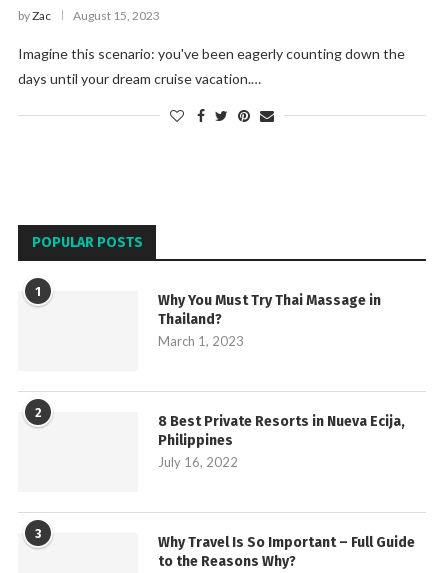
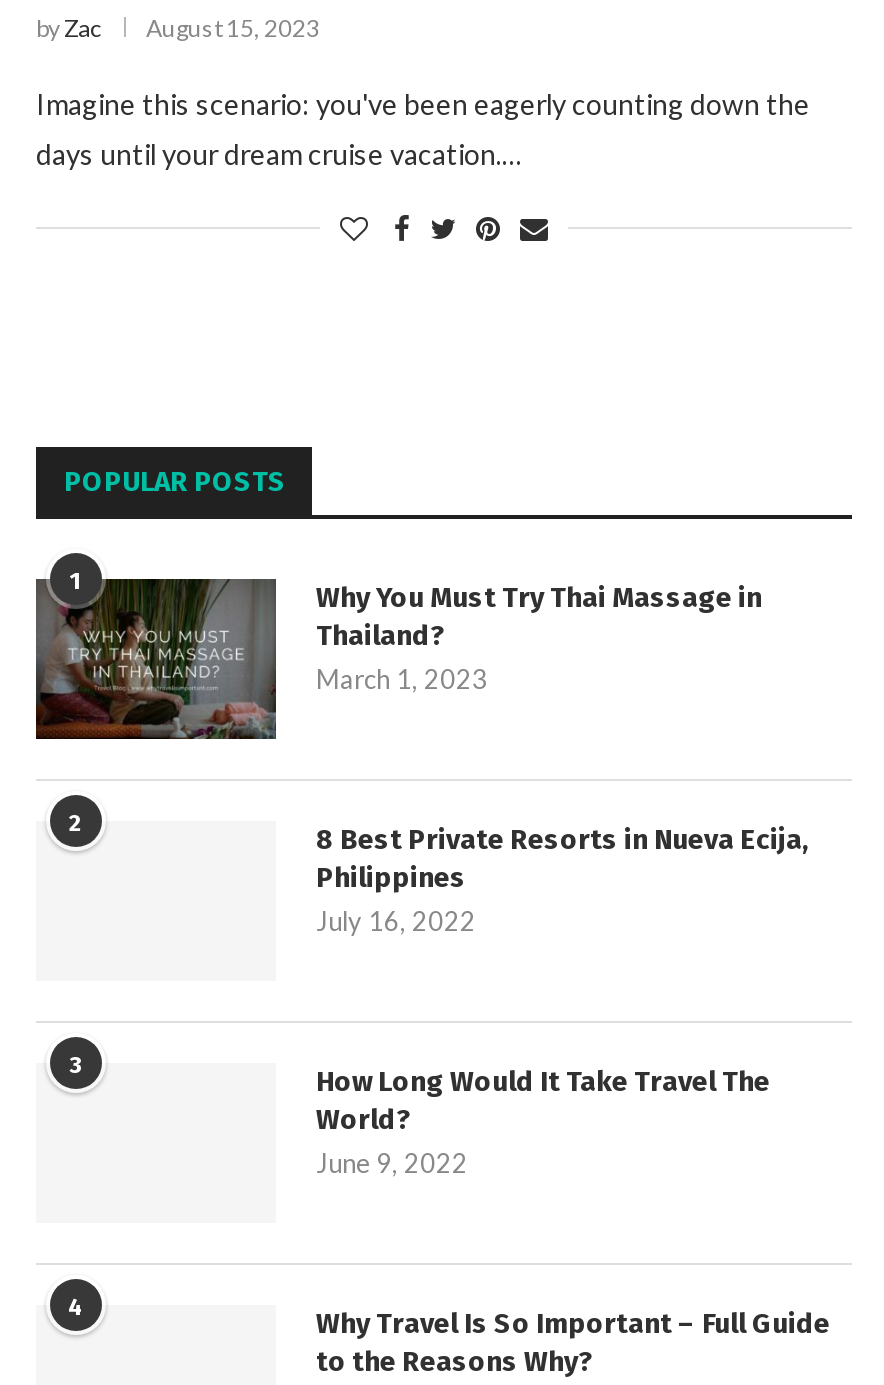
none -> [34,577,278,741] [image]
none -> [68,1294,84,1322] 4
none -> [316,1065,770,1179] How Long Would It Take Travel The | World? | June 9, 2022

